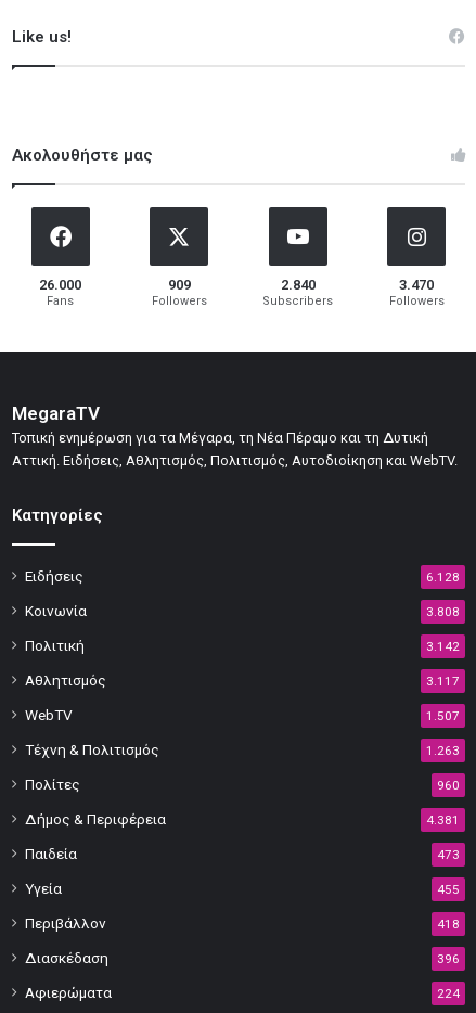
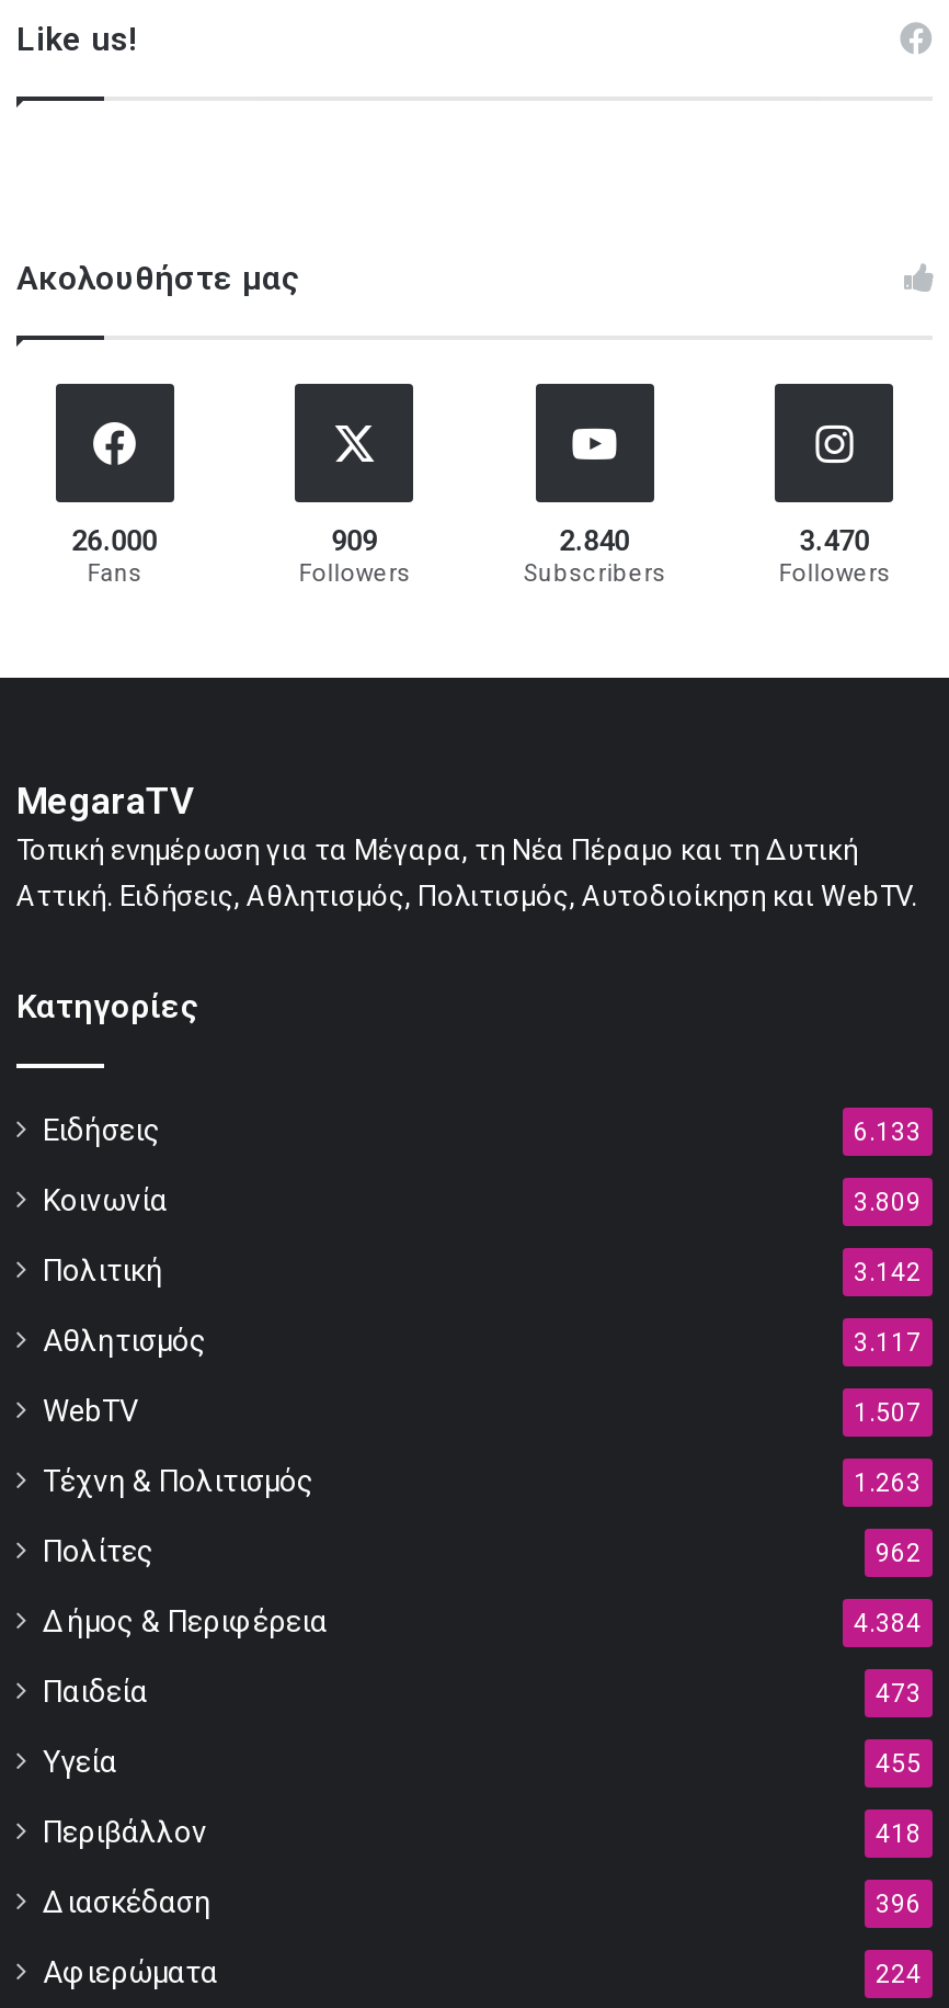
[426,570,460,585] 6.128 -> [854,1117,922,1148] 6.133
[426,605,460,620] 3.808 -> [854,1187,922,1218] 3.809
[437,778,460,793] 960 -> [876,1538,922,1569] 962
[426,813,460,828] 4.381 -> [854,1609,922,1639] 4.384

